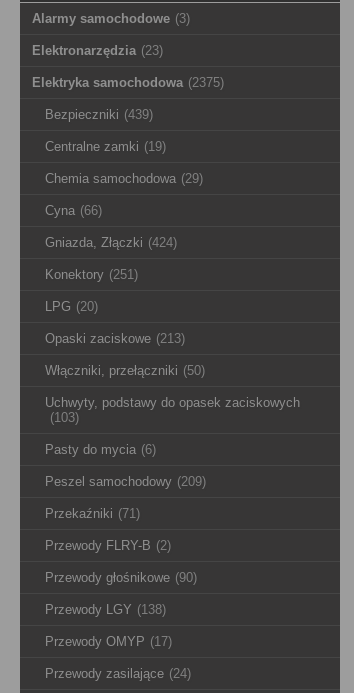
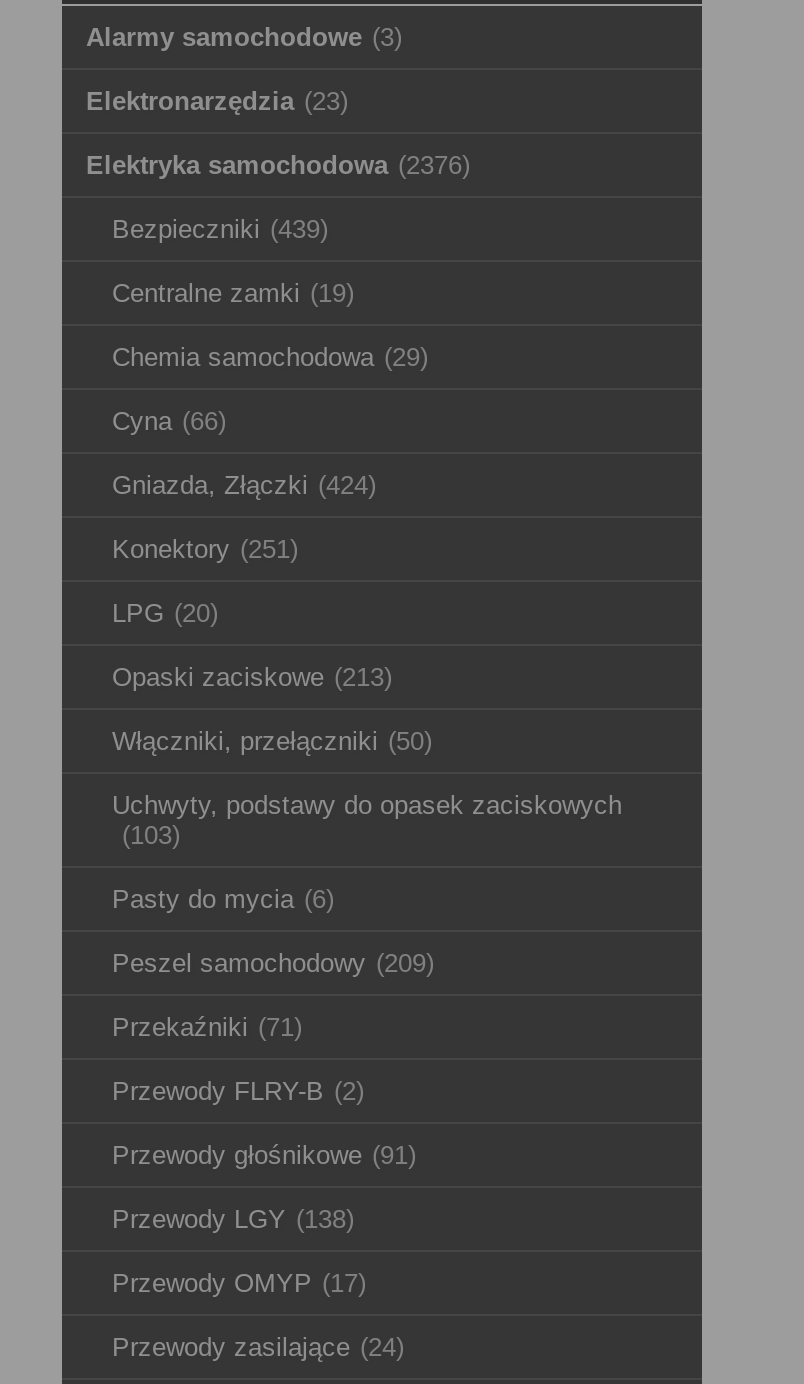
[32,75,224,90] Elektryka samochodowa (2375) -> [86,150,470,180] Elektryka samochodowa (2376)
[45,570,197,585] Przewody głośnikowe (90) -> [112,1140,416,1170] Przewody głośnikowe (91)

